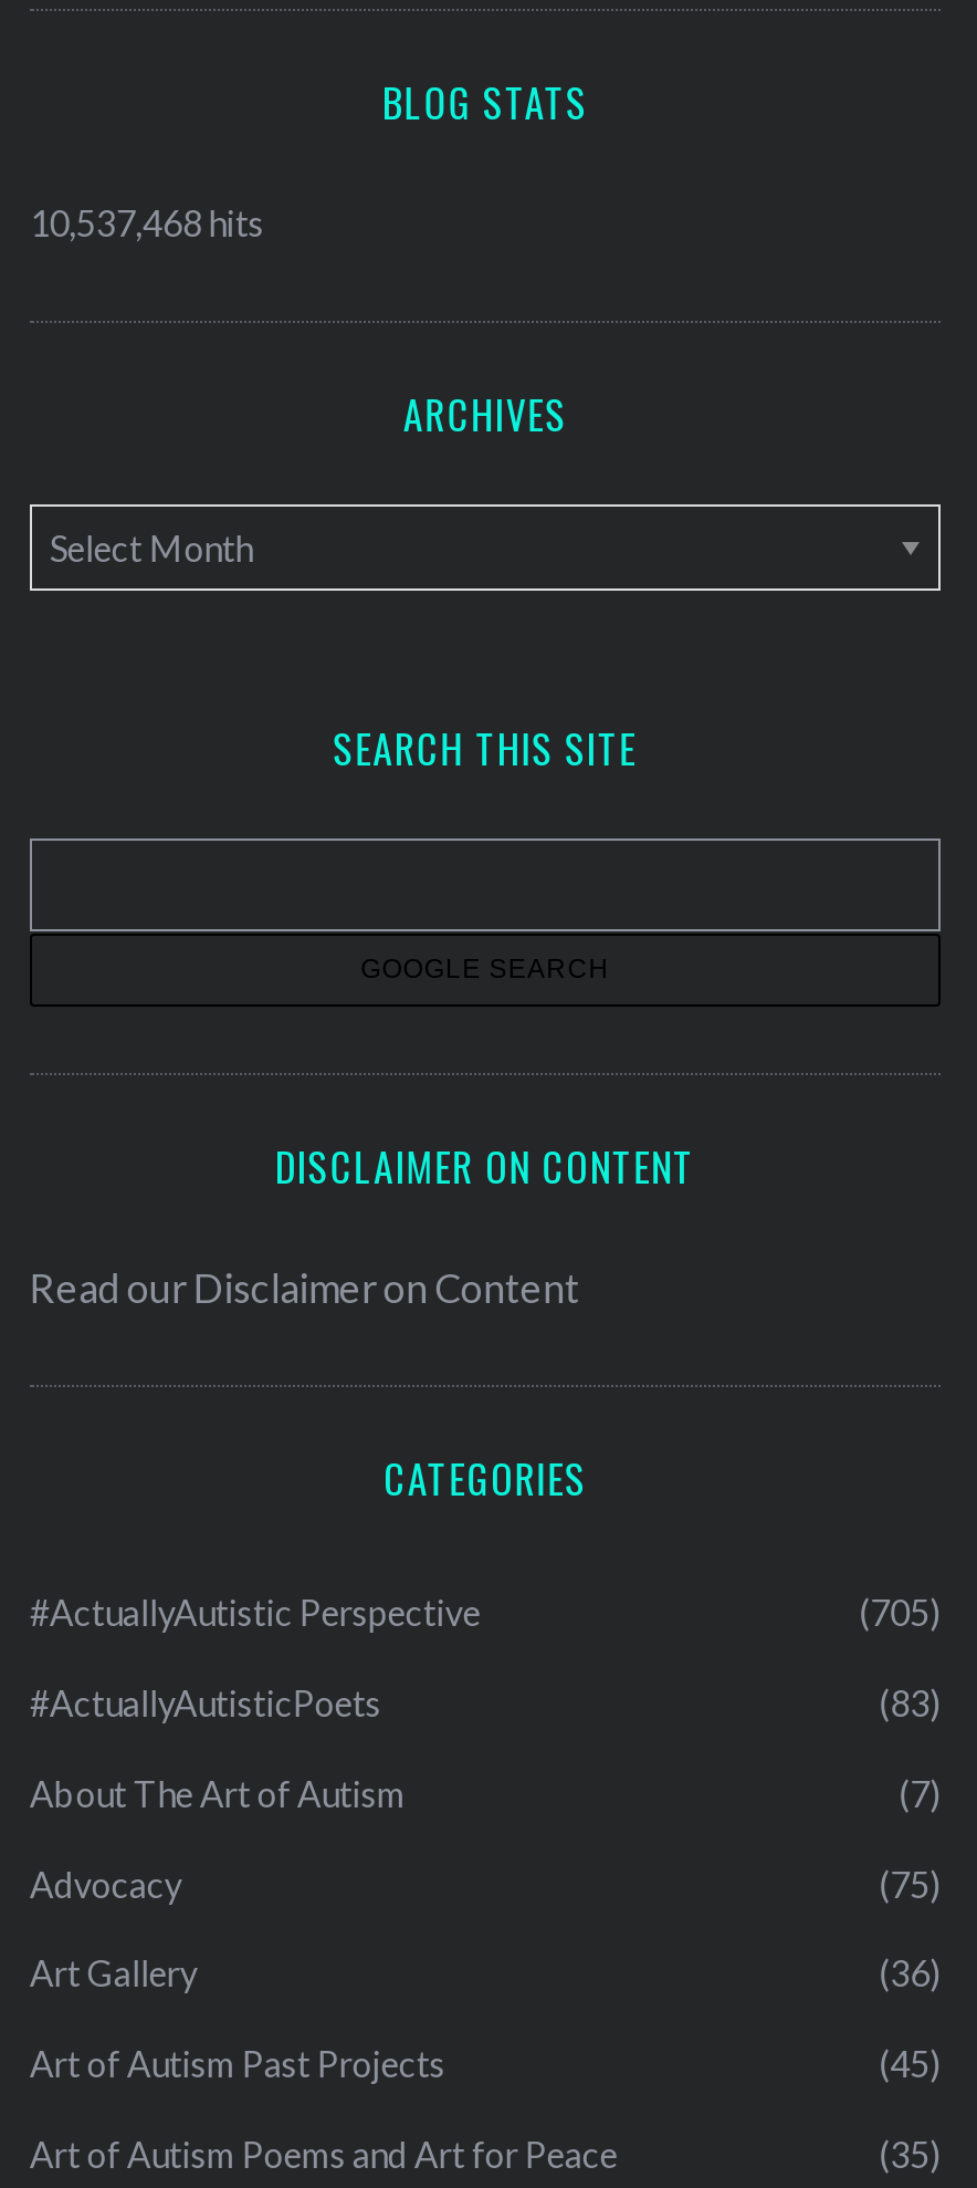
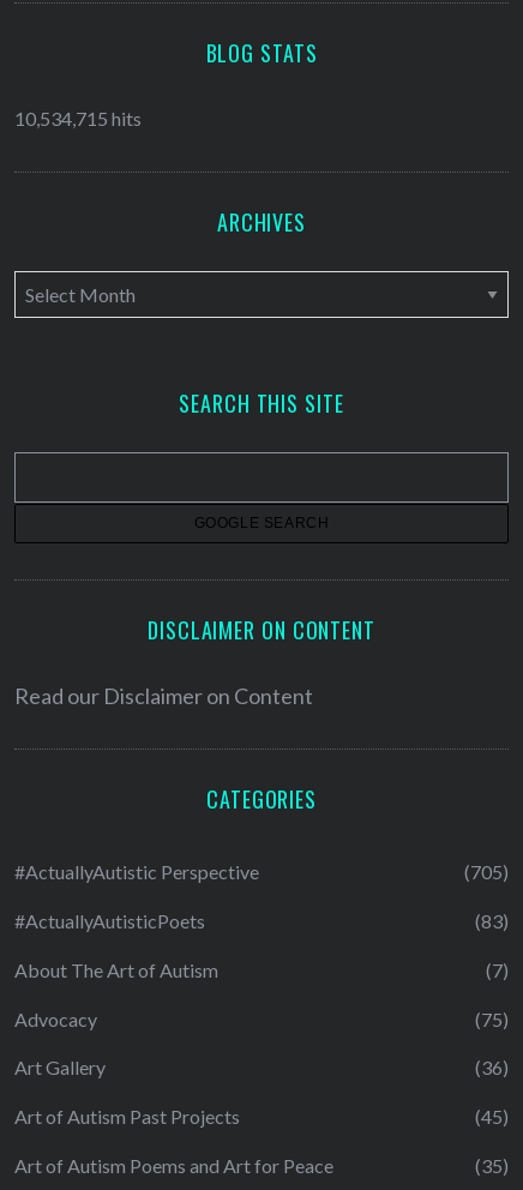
[30,202,264,244] 10,537,468 hits -> [14,107,141,130] 10,534,715 hits

